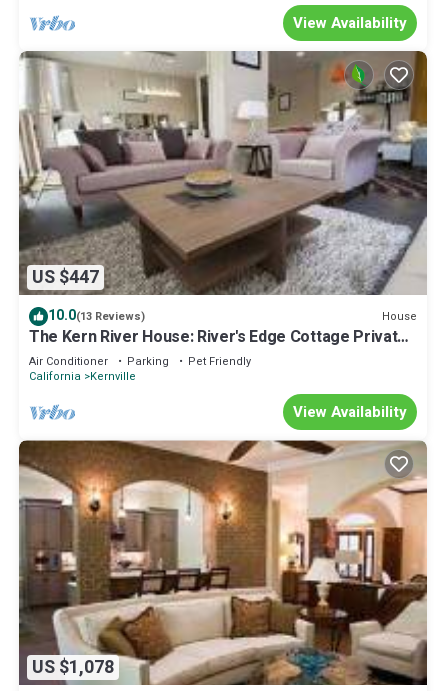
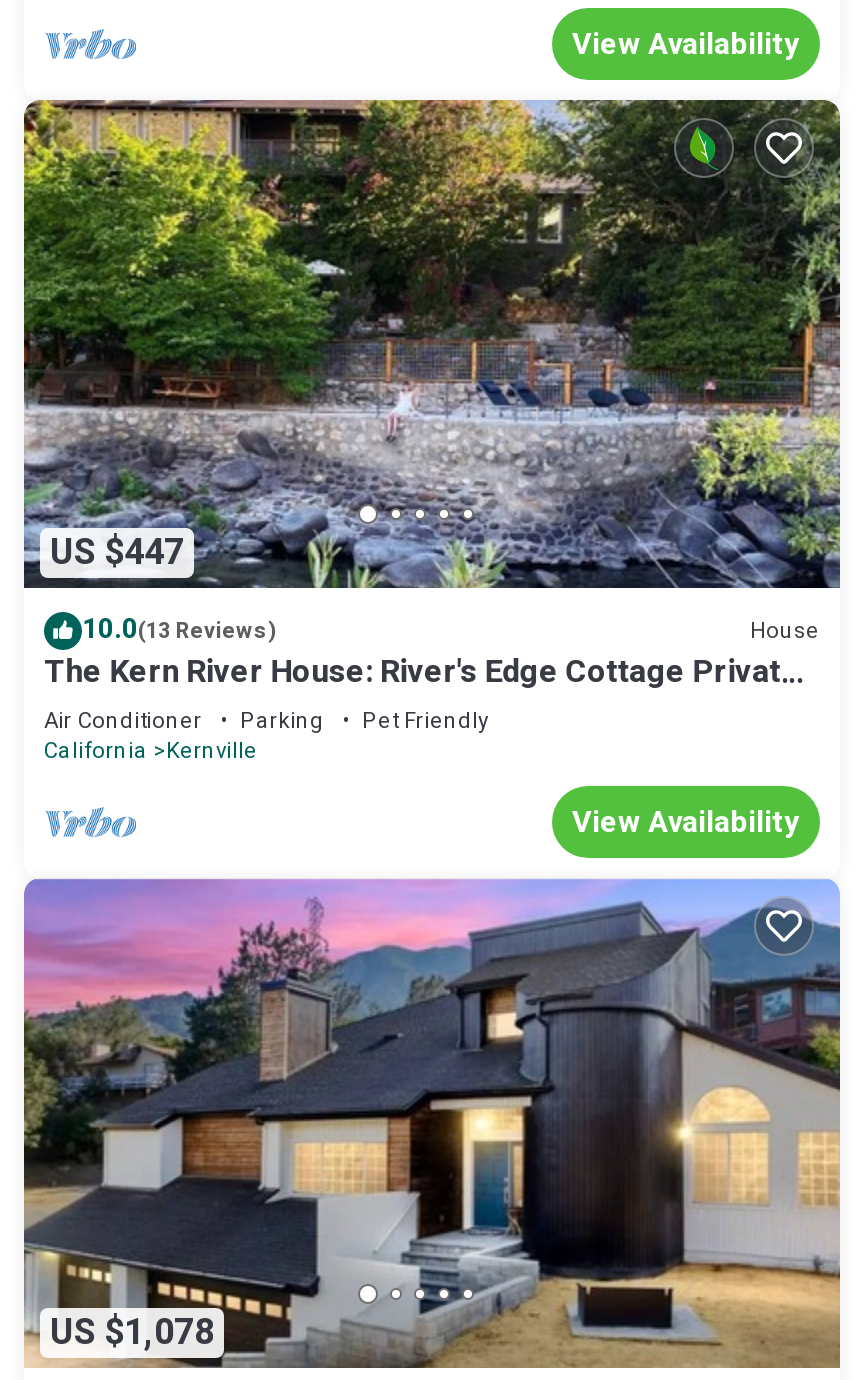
[18,50,428,296] [image] -> [22,100,842,590] [image]
[18,439,428,686] [image] -> [24,878,842,1370] [image]

